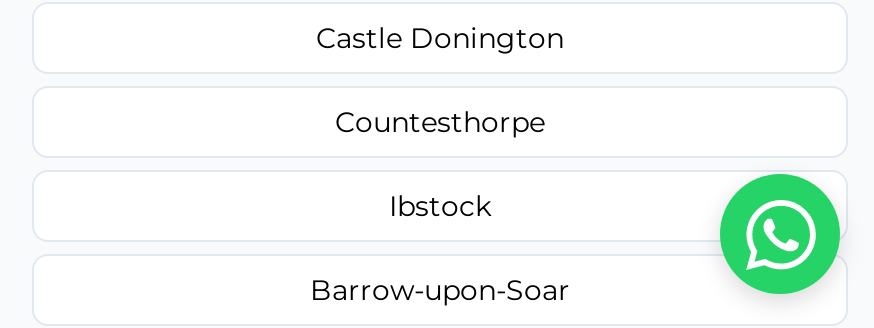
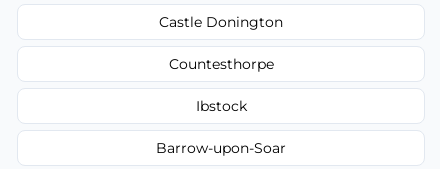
[718,172,842,298] [image] -> none

